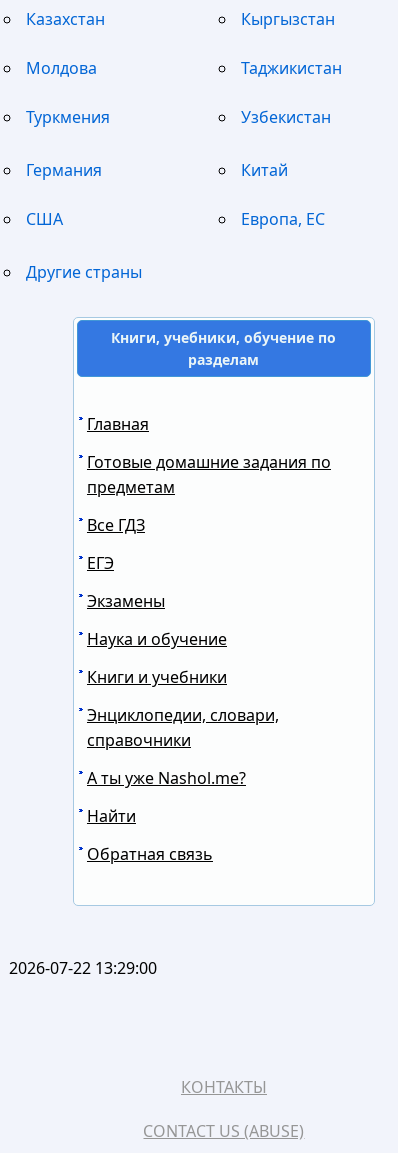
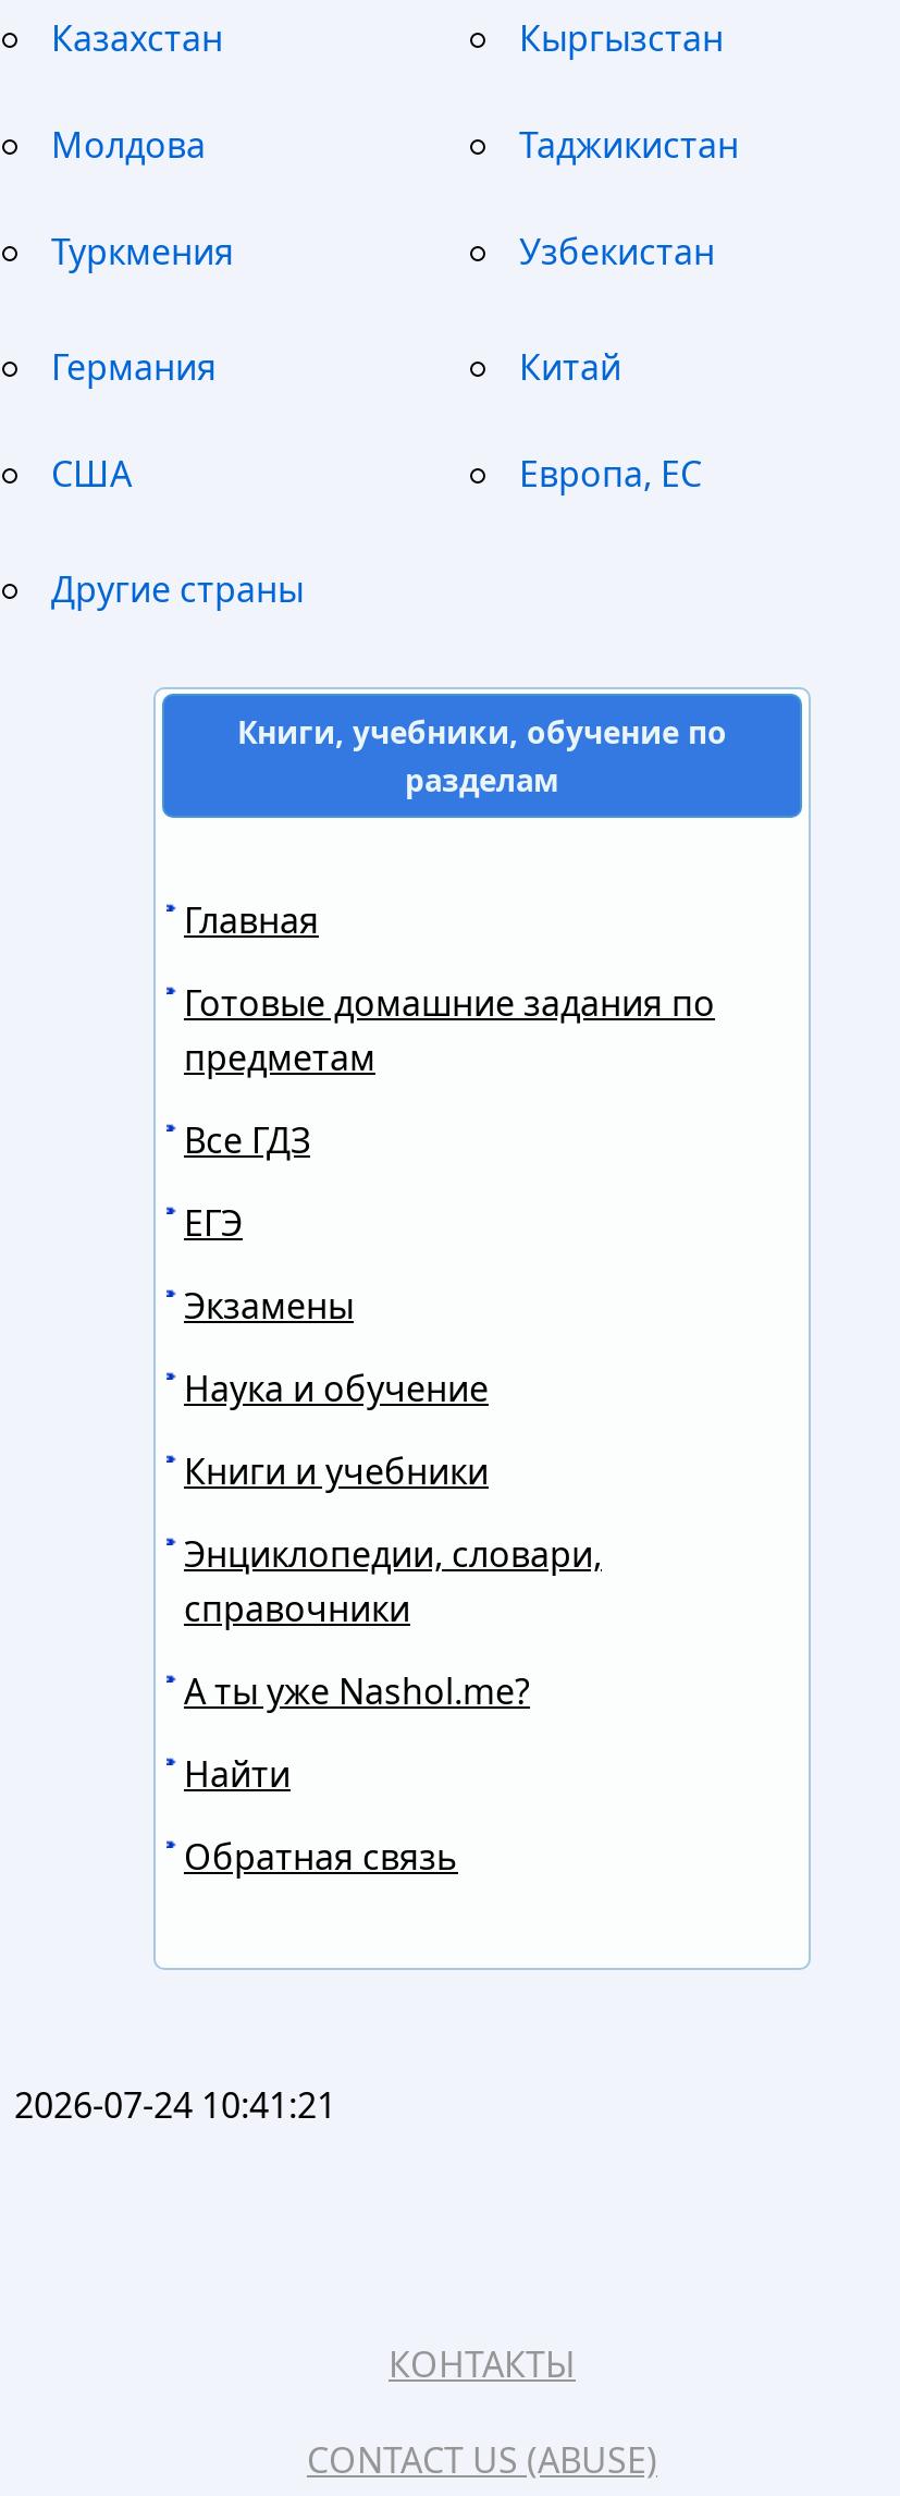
[9,957,157,979] 2026-07-22 13:29:00 -> [14,2082,336,2130] 2026-07-24 10:41:21

